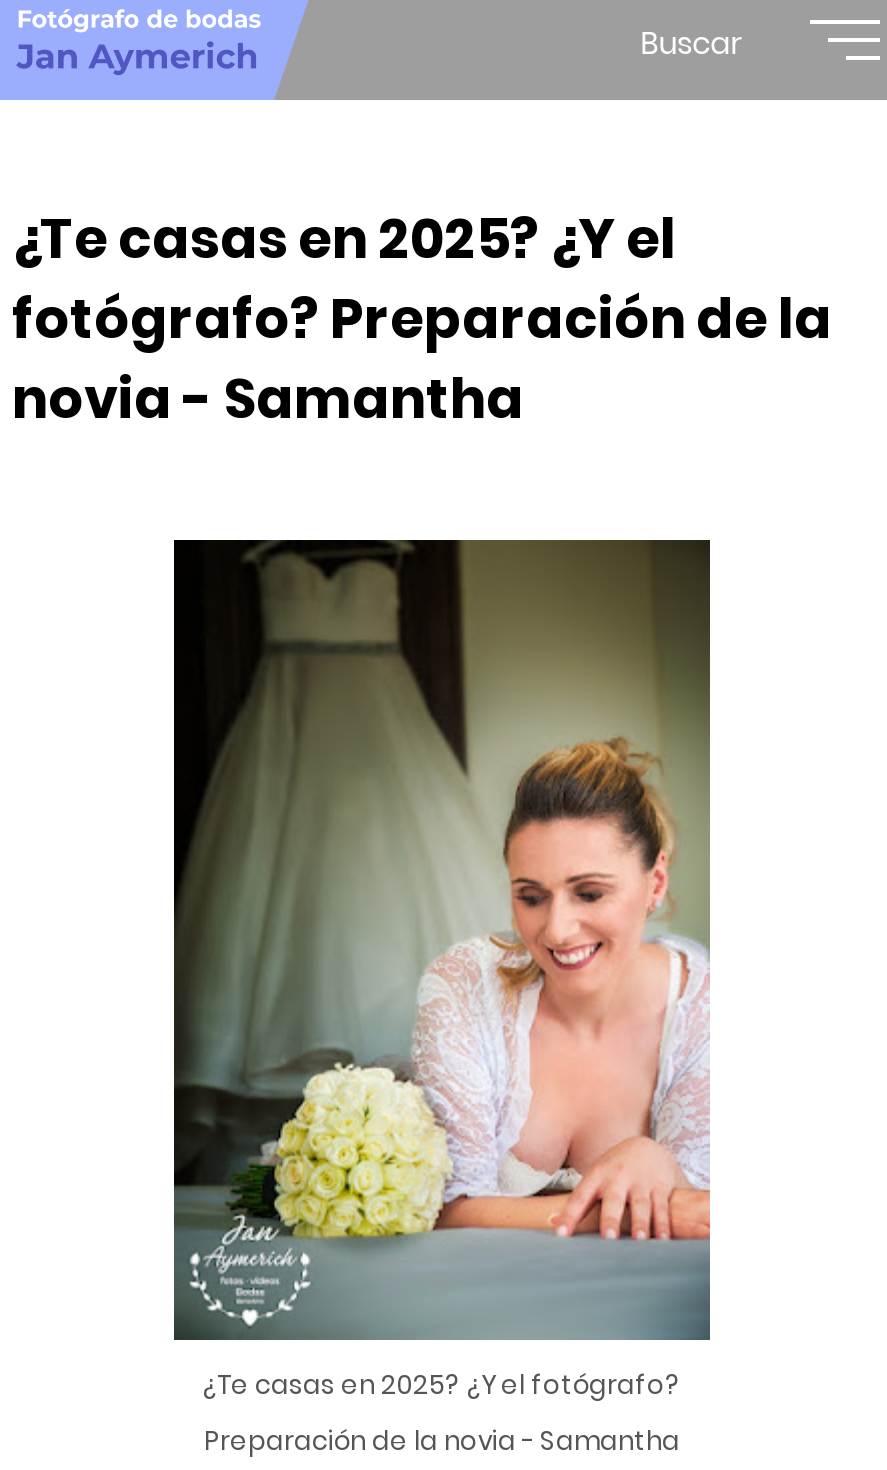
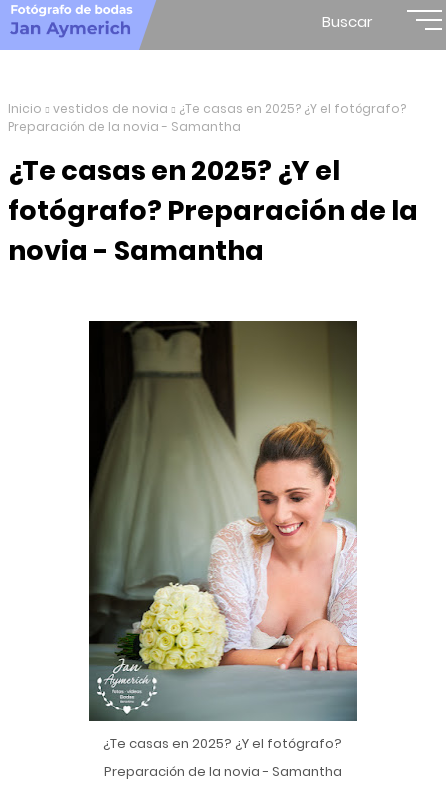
none -> [8,100,406,135] Inicio | vestidos de novia | ¿Te casas en 2025? ¿Y el fotógrafo? | Preparación de la novia - Samantha

